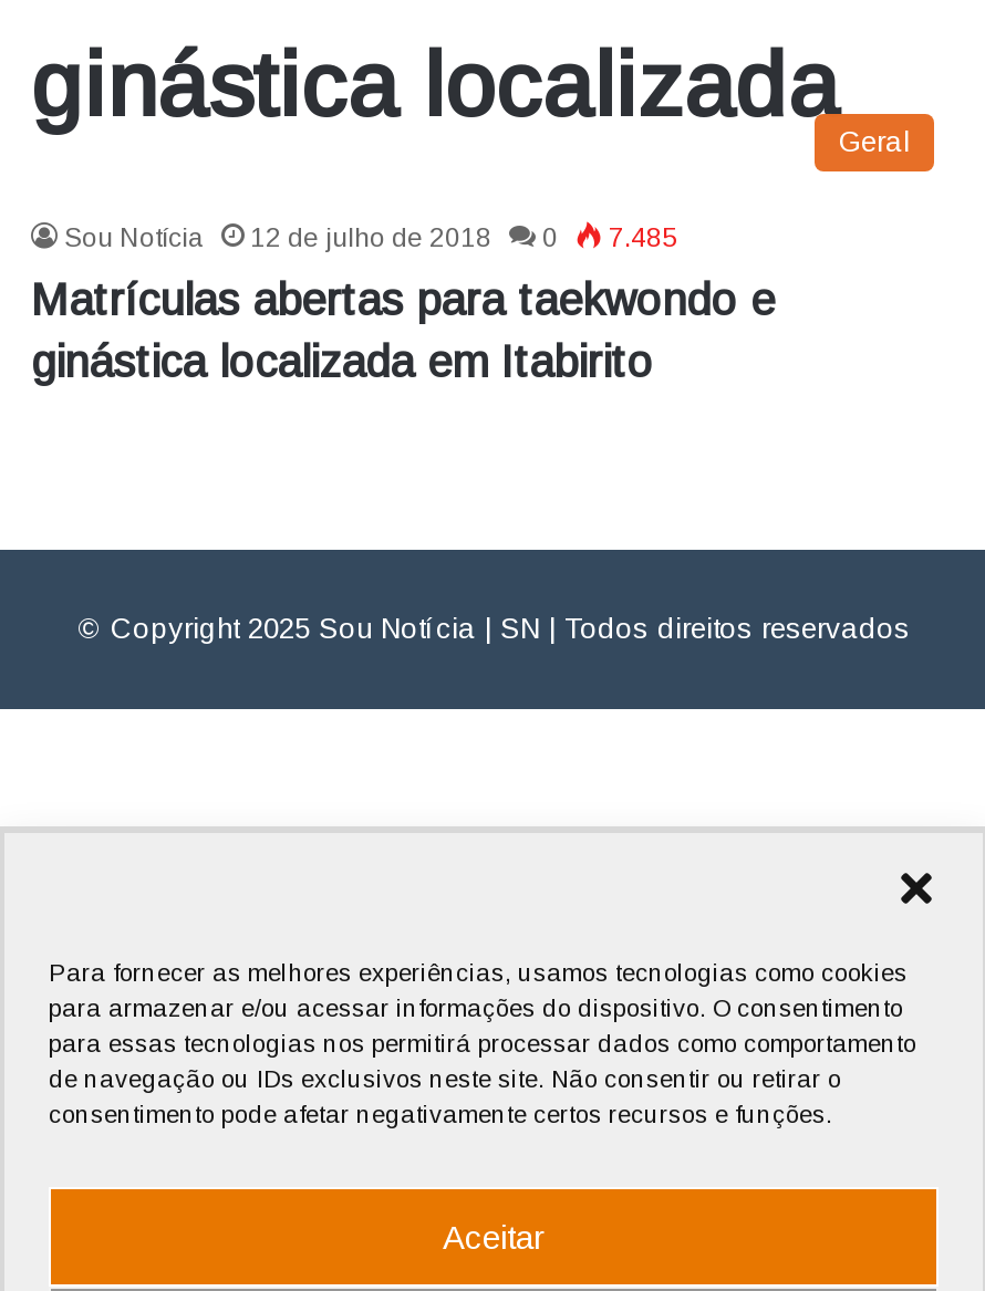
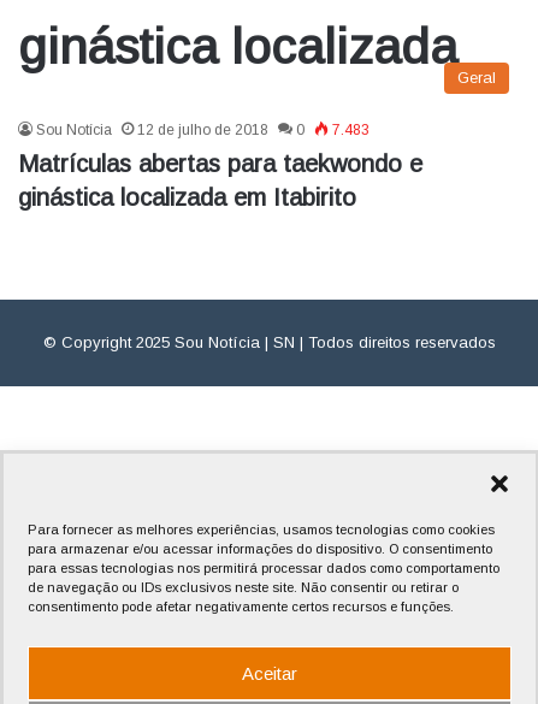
[64,222,677,253] Sou Notícia 12 de julho de 2018 0 7.485 -> [36,121,369,138] Sou Notícia 12 de julho de 2018 0 7.483

